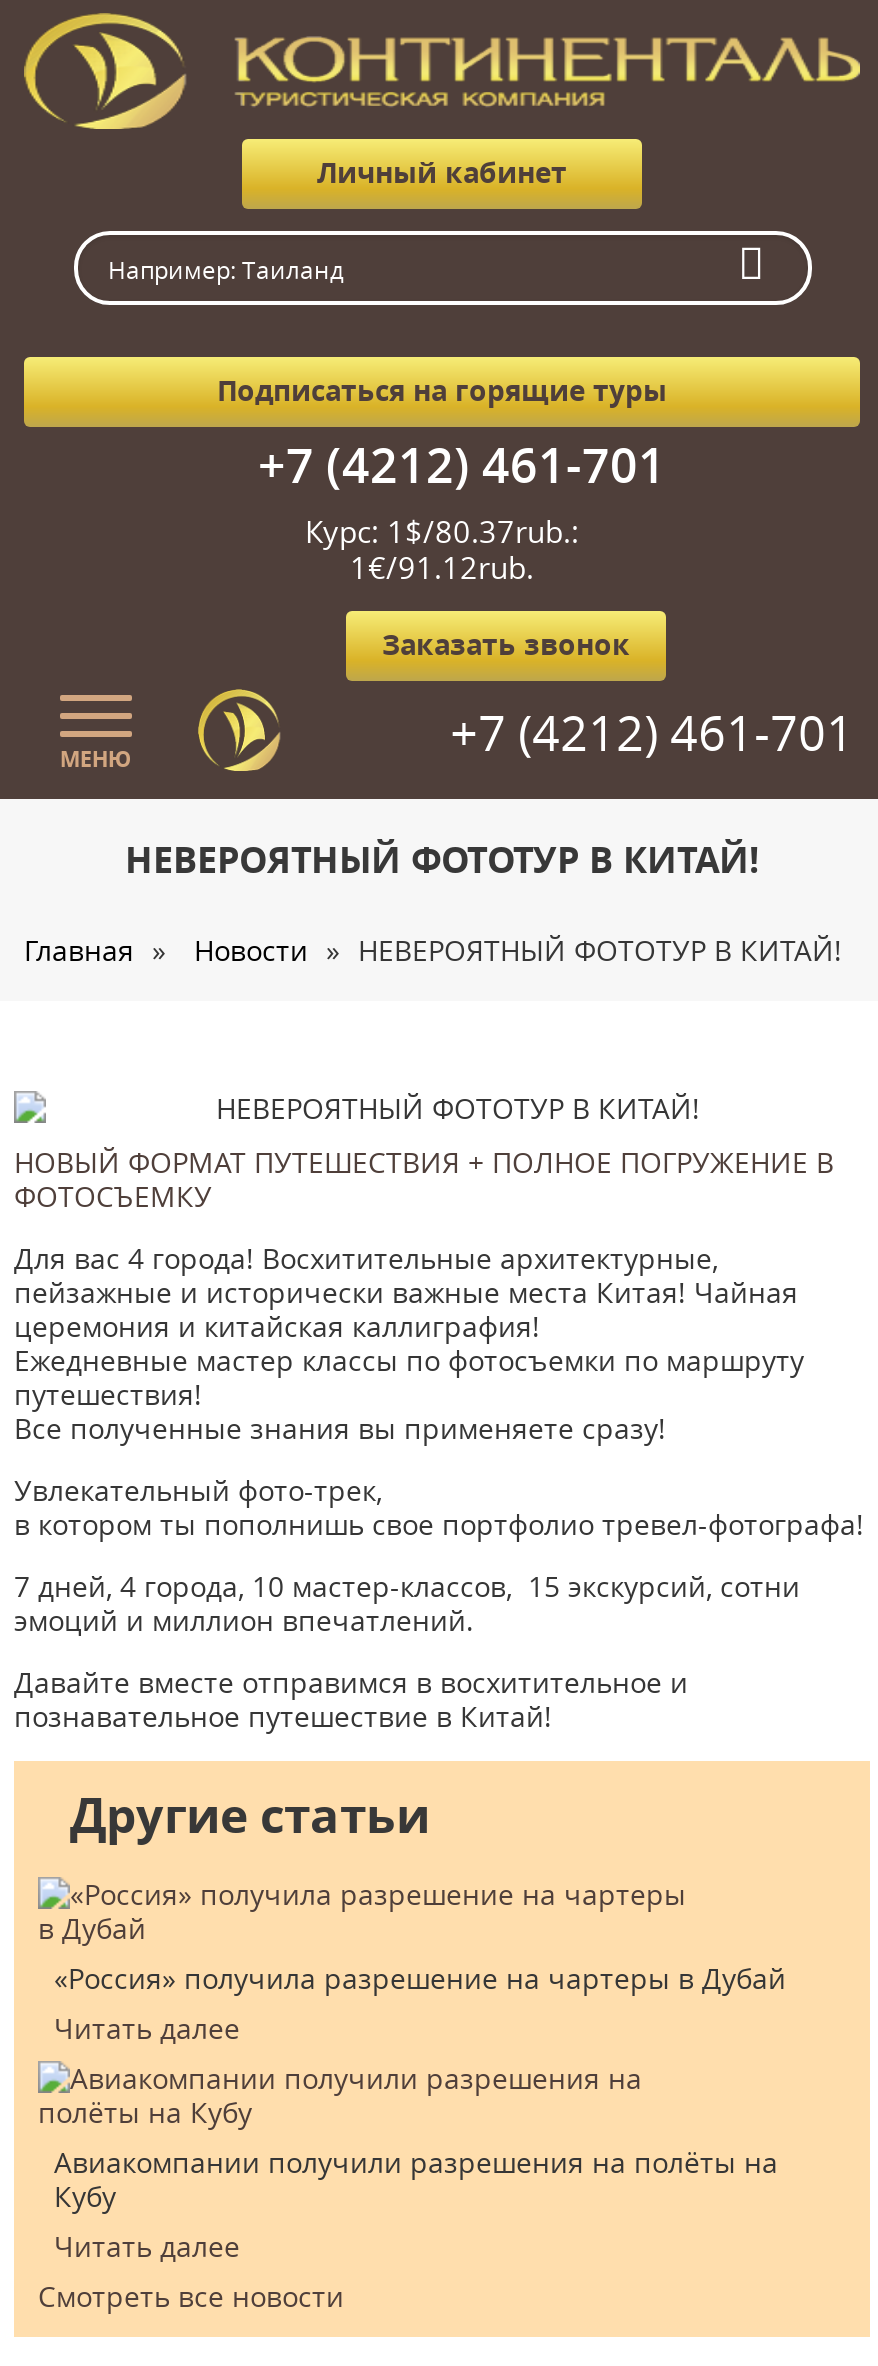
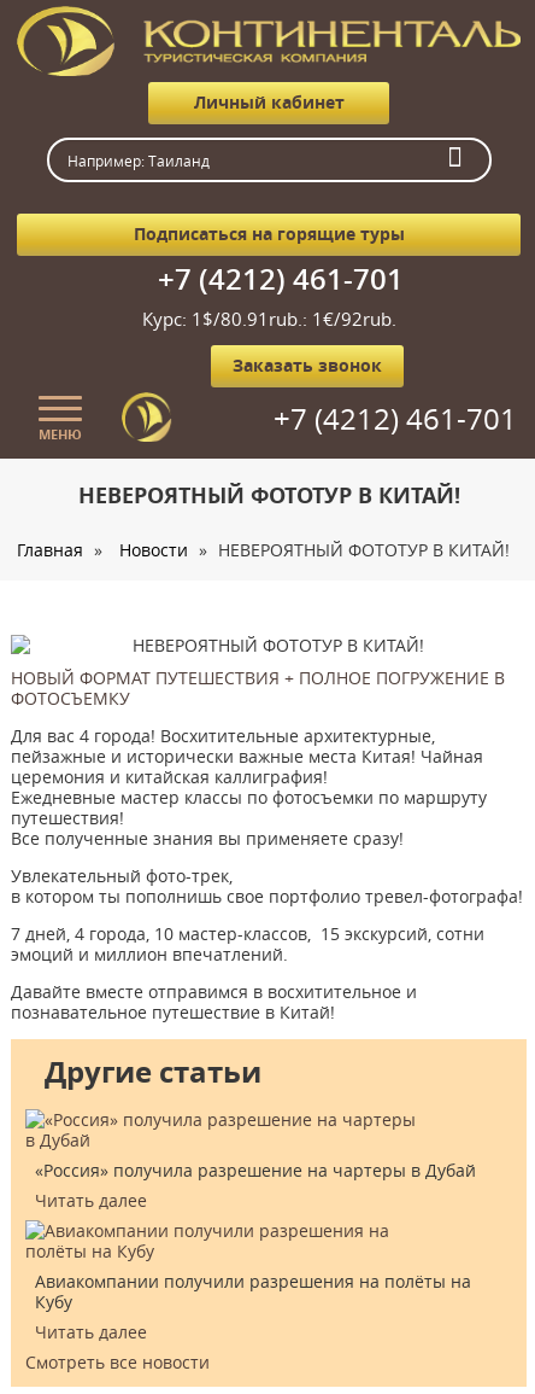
[305,511,579,587] Курс: 1$/80.37rub.: | 1€/91.12rub. -> [142,307,396,331] Курс: 1$/80.91rub.: 1€/92rub.

